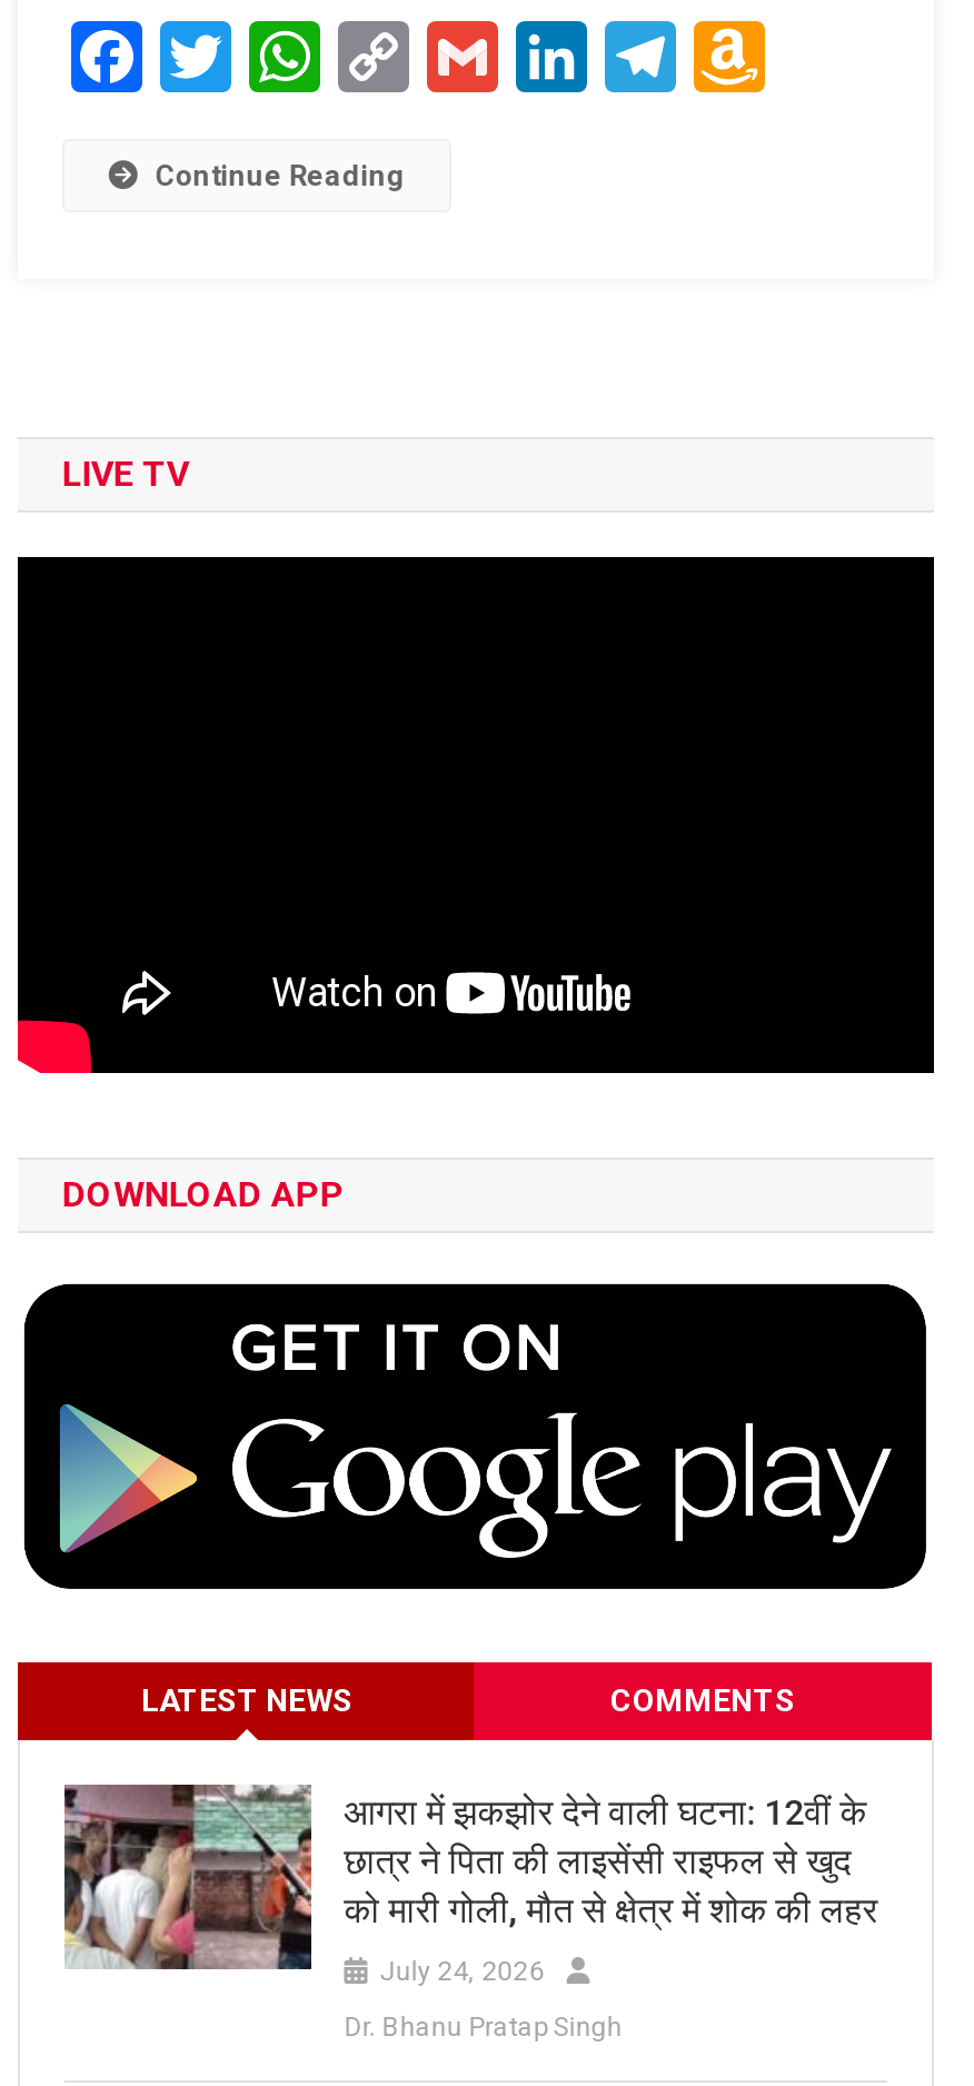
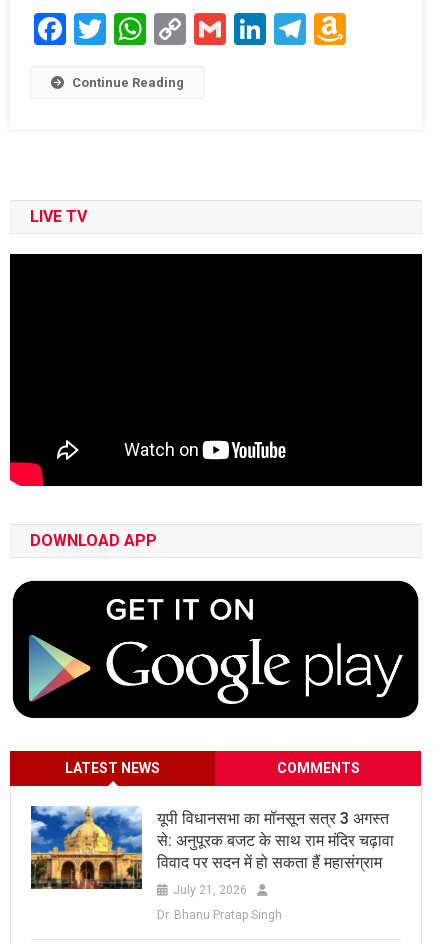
[62,1782,878,1971] [image] | आगरा में झकझोर देने वाली घटना: 12वीं के | छात्र ने पिता की लाइसेंसी राइफल से खुद | को मारी गोली, मौत से क्षेत्र में शोक की लहर -> [30,805,394,890] [image] | यूपी विधानसभा का मॉनसून सत्र 3 अगस्त | से: अनुपूरक बजट के साथ राम मंदिर चढ़ावा | विवाद पर सदन में हो सकता हैं महासंग्राम
[380,1955,544,1986] July 24, 2026 -> [173,883,247,897] July 21, 2026

